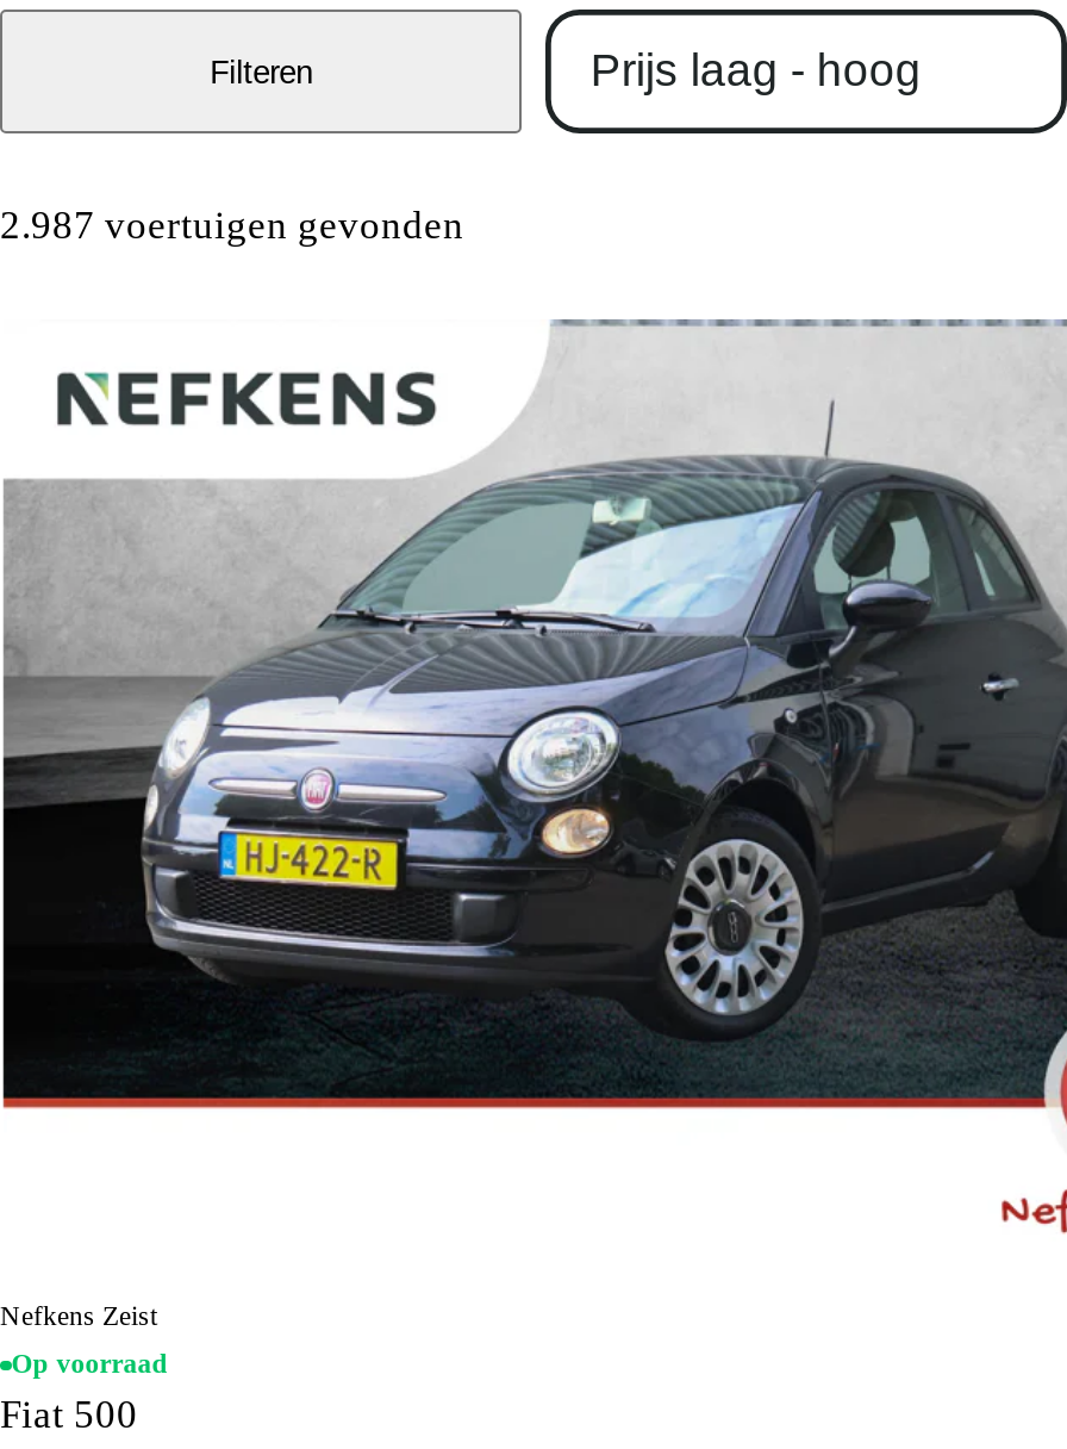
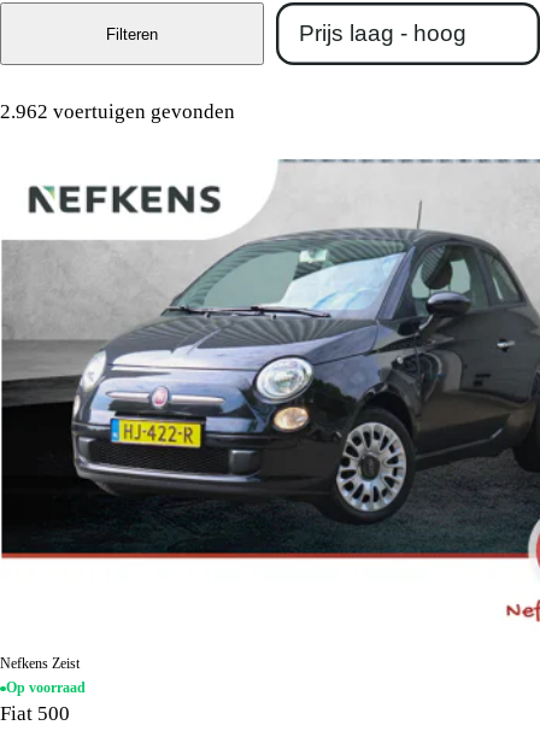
[0,203,464,248] 2.987 voertuigen gevonden -> [0,100,235,123] 2.962 voertuigen gevonden

